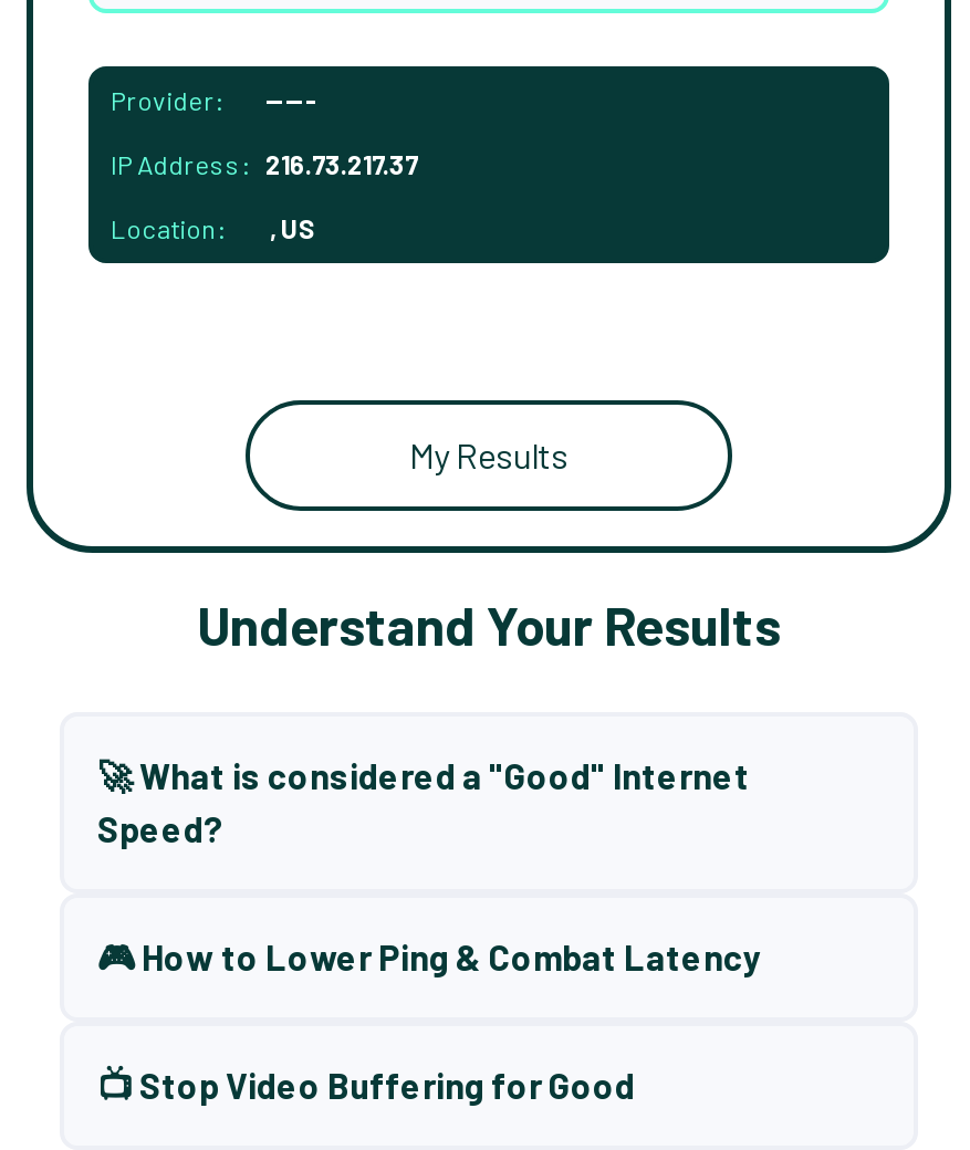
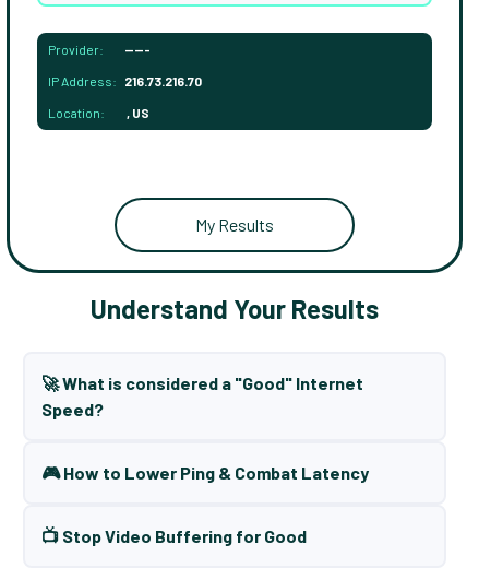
[111,148,418,179] IP Address: 216.73.217.37 -> [48,73,202,88] IP Address: 216.73.216.70

